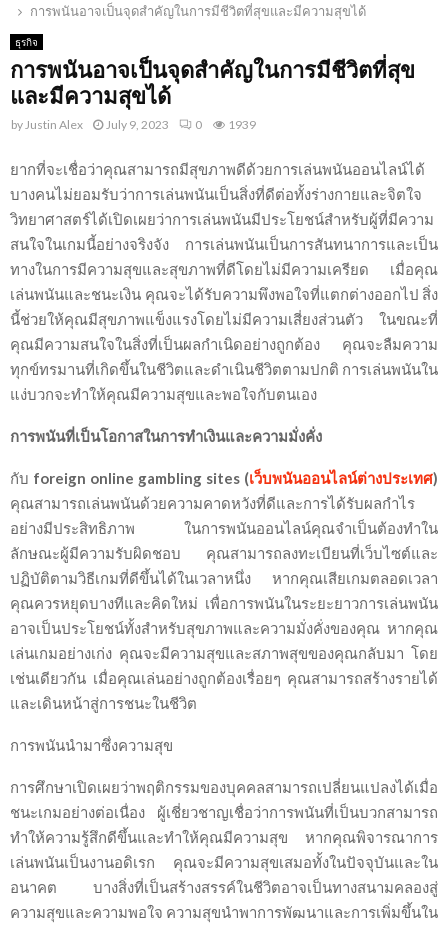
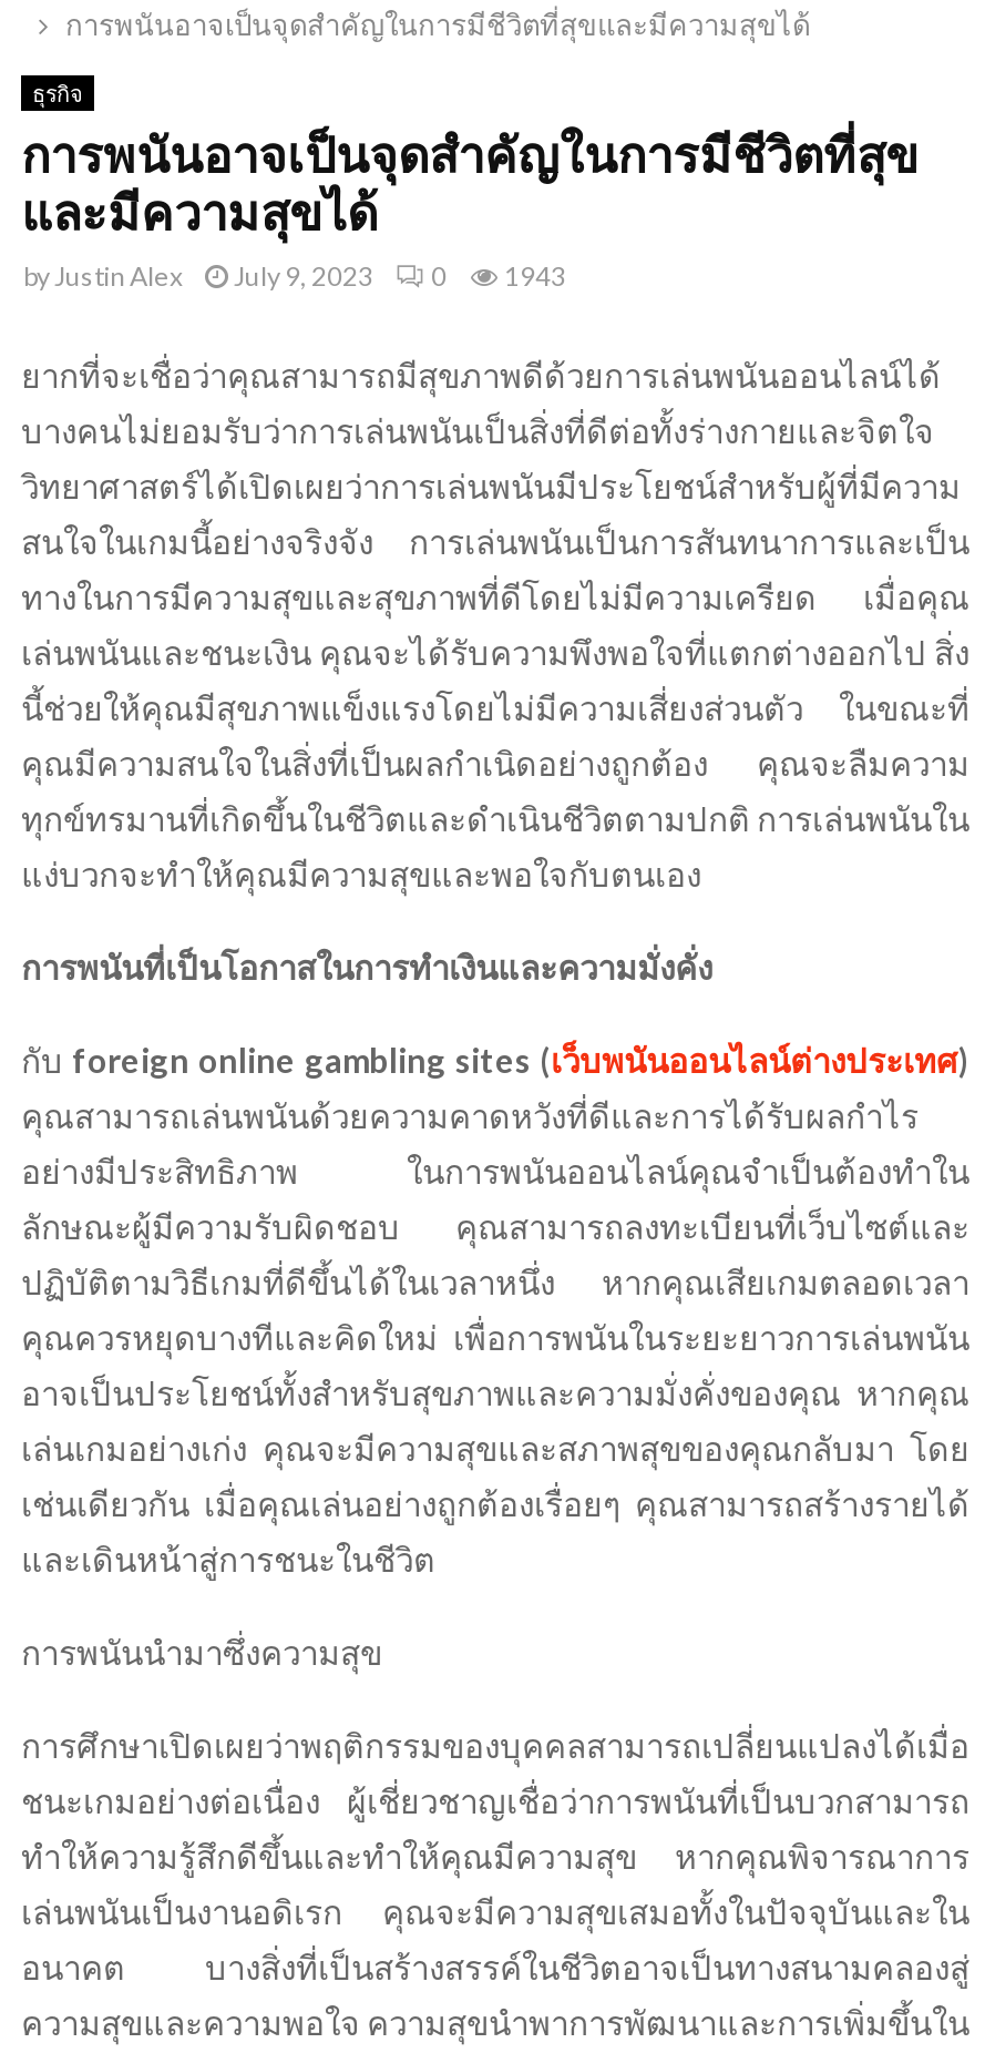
[11,117,256,132] byJustin Alex July 9, 2023 0 1939 -> [23,260,566,293] byJustin Alex July 9, 2023 0 1943

